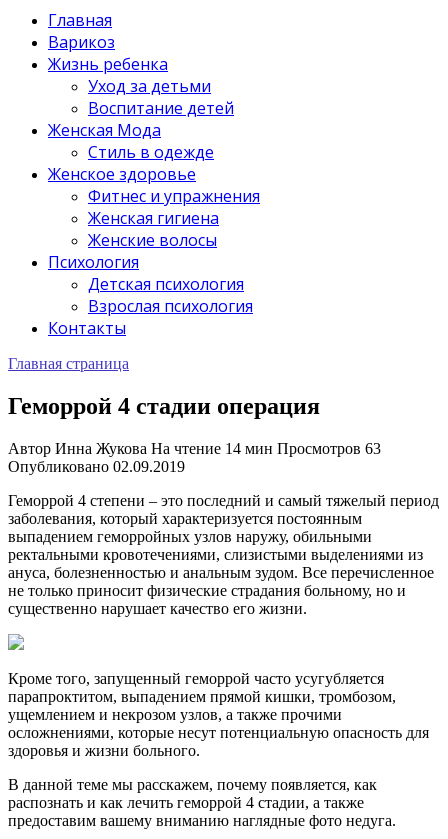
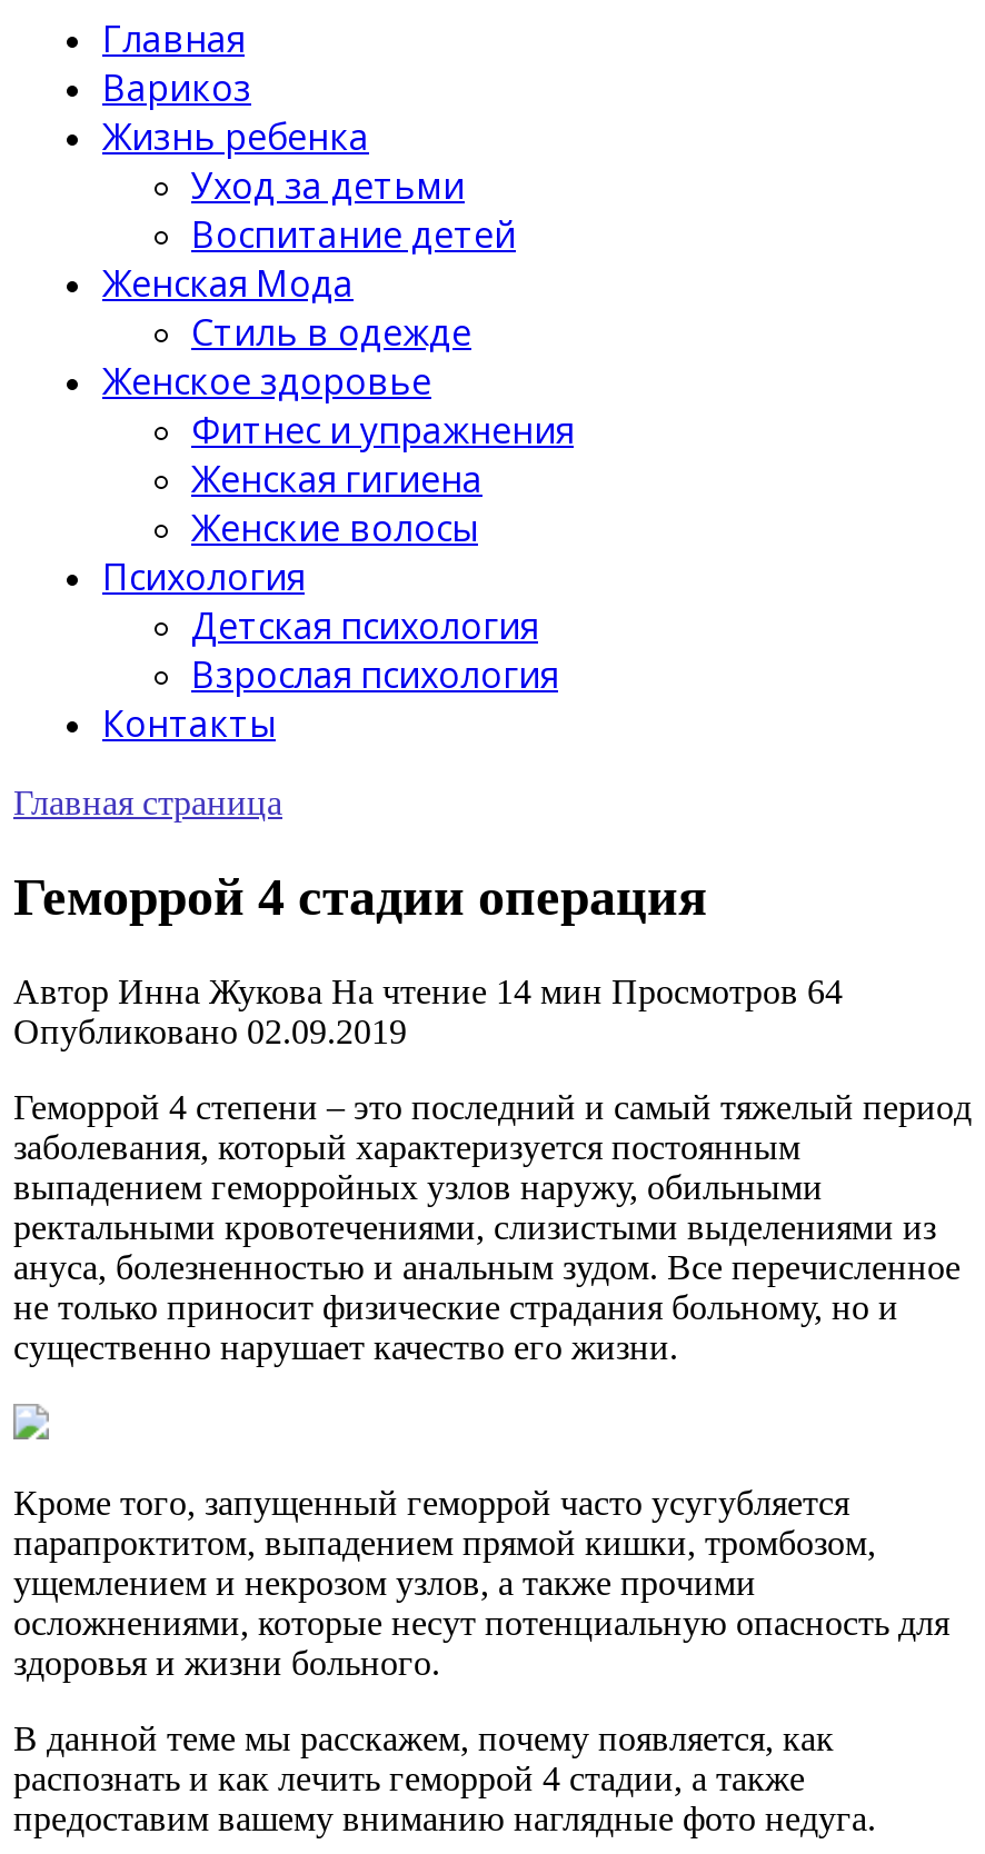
[8,440,381,457] Автор Инна Жукова На чтение 14 мин Просмотров 63 -> [13,972,843,1010] Автор Инна Жукова На чтение 14 мин Просмотров 64

